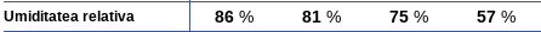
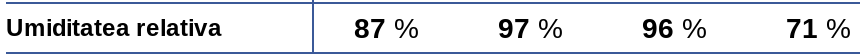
[215,7,254,26] 86% -> [354,12,418,44] 87%
[302,7,341,26] 81% -> [498,12,562,44] 97%
[389,7,428,26] 75% -> [642,12,706,44] 96%
[477,7,516,26] 57% -> [786,12,850,44] 71%

